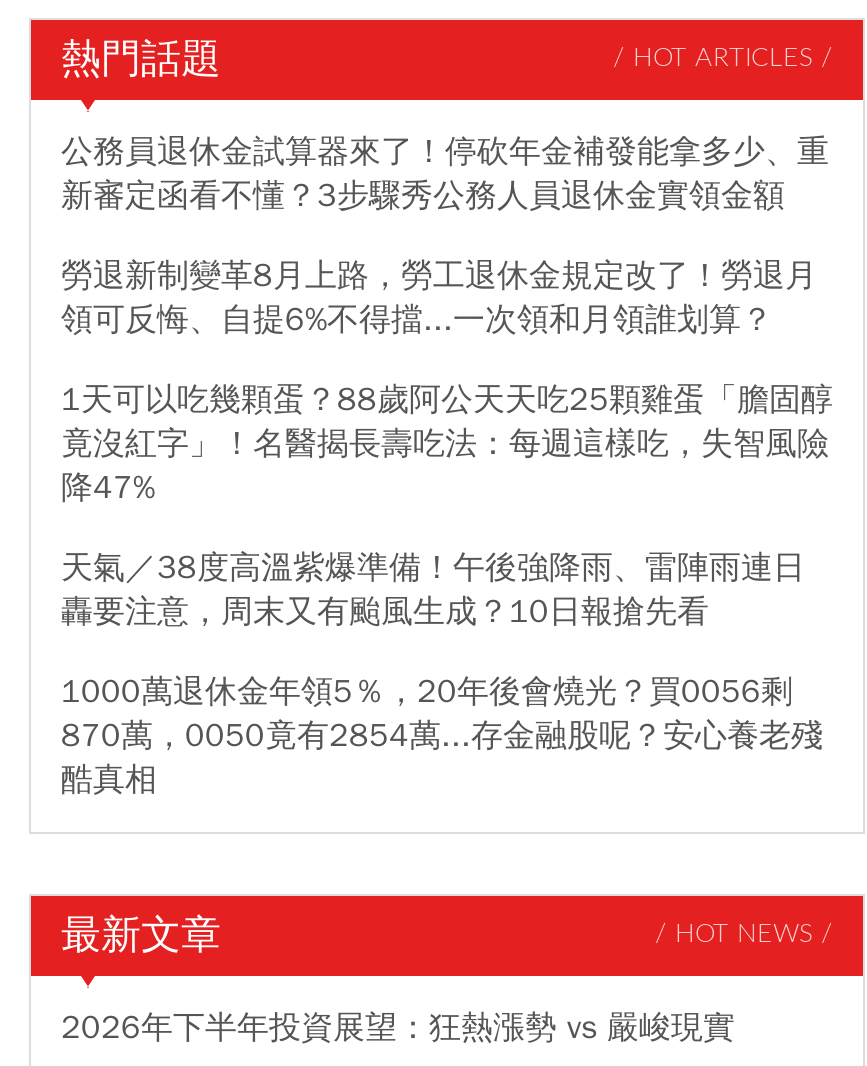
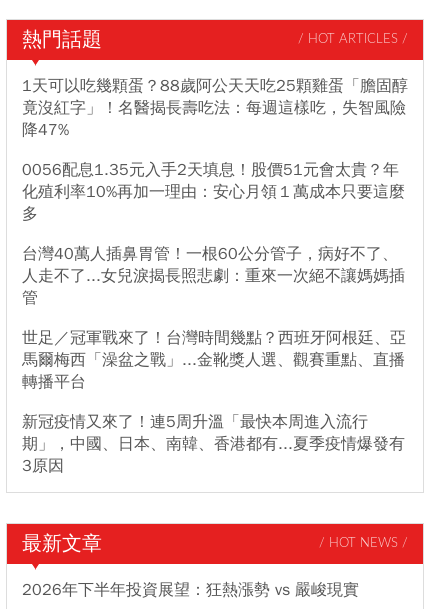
[61,132,829,340] 公務員退休金試算器來了！停砍年金補發能拿多少、重 | 新審定函看不懂？3步驟秀公務人員退休金實領金額 | 勞退新制變革8月上路，勞工退休金規定改了！勞退月 | 領可反悔、自提6%不得擋...一次領和月領誰划算？ -> none
moved [61,380,833,508] -> [22,76,408,140]: 1天可以吃幾顆蛋？88歲阿公天天吃25顆雞蛋「膽固醇 | 竟沒紅字」！名醫揭長壽吃法：每週這樣吃，失智風險 | 降47%
[61,548,823,800] 天氣／38度高溫紫爆準備！午後強降雨、雷陣雨連日 | 轟要注意，周末又有颱風生成？10日報搶先看 | 1000萬退休金年領5％，20年後會燒光？買0056剩 | 870萬，0050竟有2854萬...存金融股呢？安心養老殘 | 酷真相 -> [22,160,406,476] 0056配息1.35元入手2天填息！股價51元會太貴？年 | 化殖利率10%再加一理由：安心月領１萬成本只要這麼 | 多 | 台灣40萬人插鼻胃管！一根60公分管子，病好不了、 | 人走不了...女兒淚揭長照悲劇：重來一次絕不讓媽媽插 | 管 | 世足／冠軍戰來了！台灣時間幾點？西班牙阿根廷、亞 | 馬爾梅西「澡盆之戰」...金靴獎人選、觀賽重點、直播 | 轉播平台 | 新冠疫情又來了！連5周升溫「最快本周進入流行 | 期」，中國、日本、南韓、香港都有...夏季疫情爆發有 | 3原因

